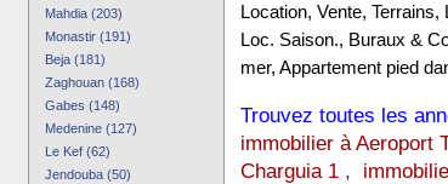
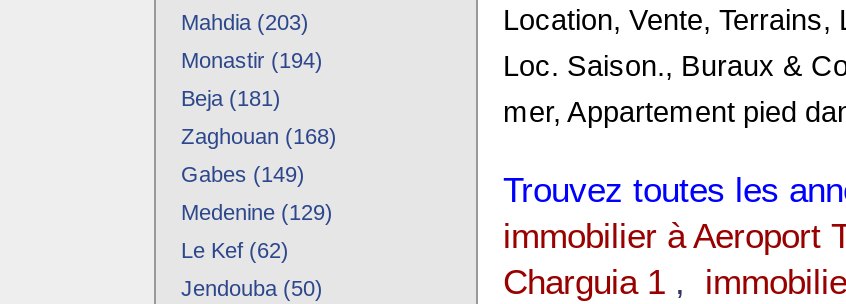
[44,29,131,44] Monastir (191) -> [181,48,323,72] Monastir (194)
[44,98,120,113] Gabes (148) -> [181,162,305,186] Gabes (149)
[44,121,137,136] Medenine (127) -> [181,200,333,224] Medenine (129)

